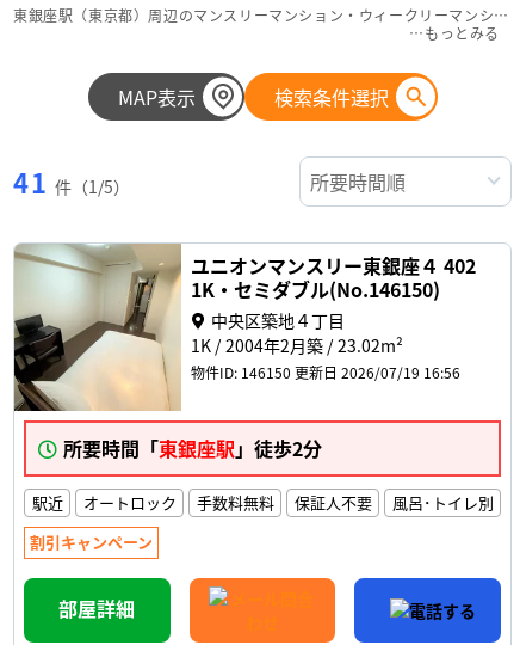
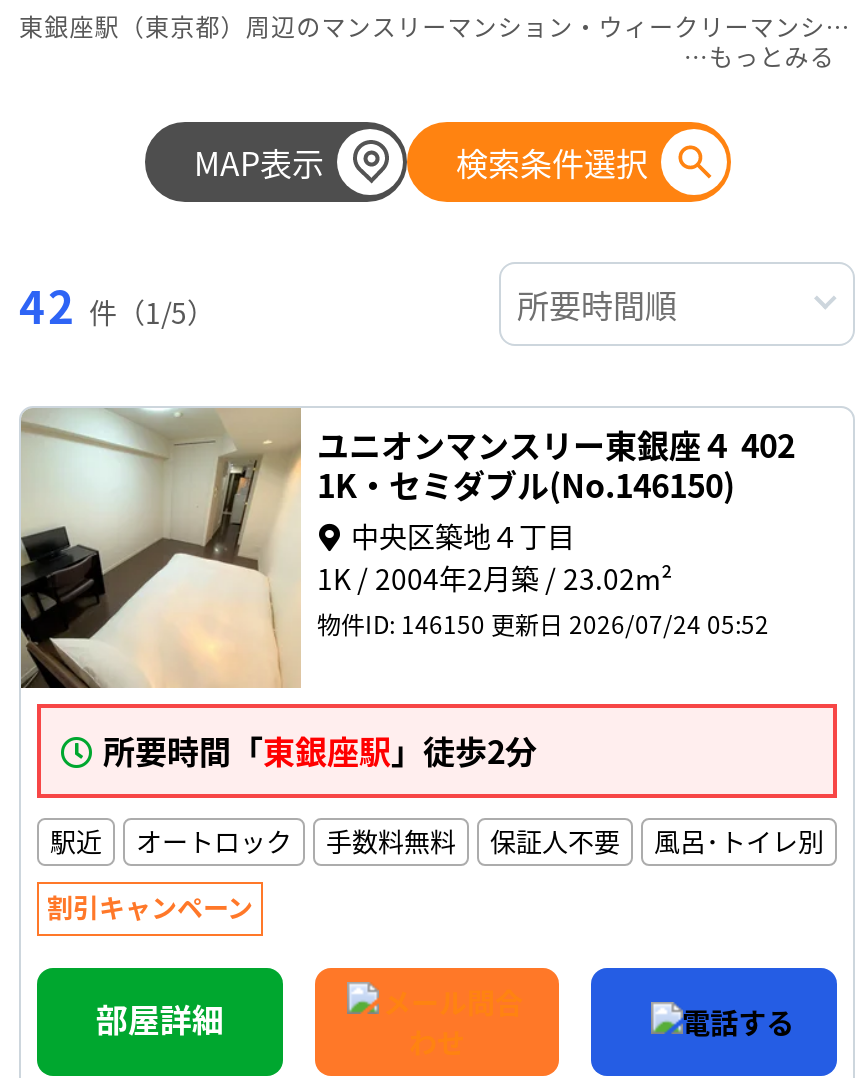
[13,162,130,201] 41 件（1/5） -> [19,272,215,336] 42 件（1/5）
[191,362,460,382] 物件ID: 146150 更新日 2026/07/19 16:56 -> [317,606,769,640] 物件ID: 146150 更新日 2026/07/24 05:52

